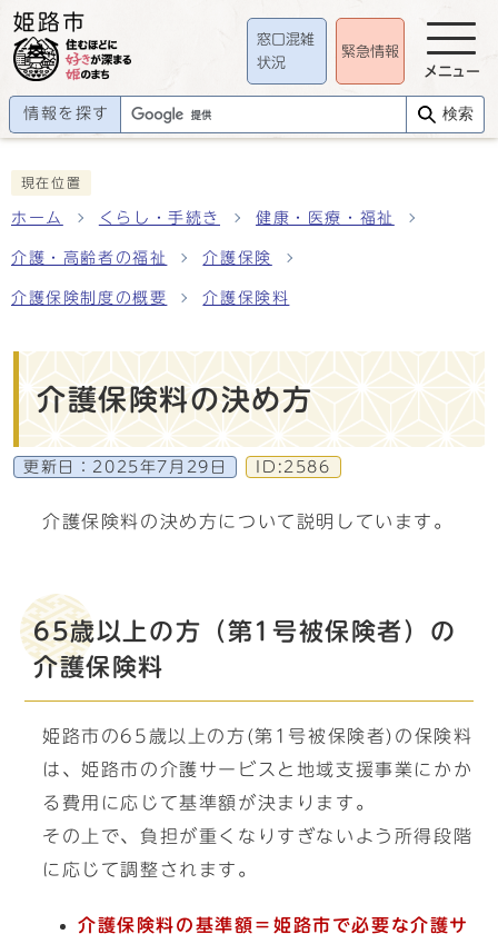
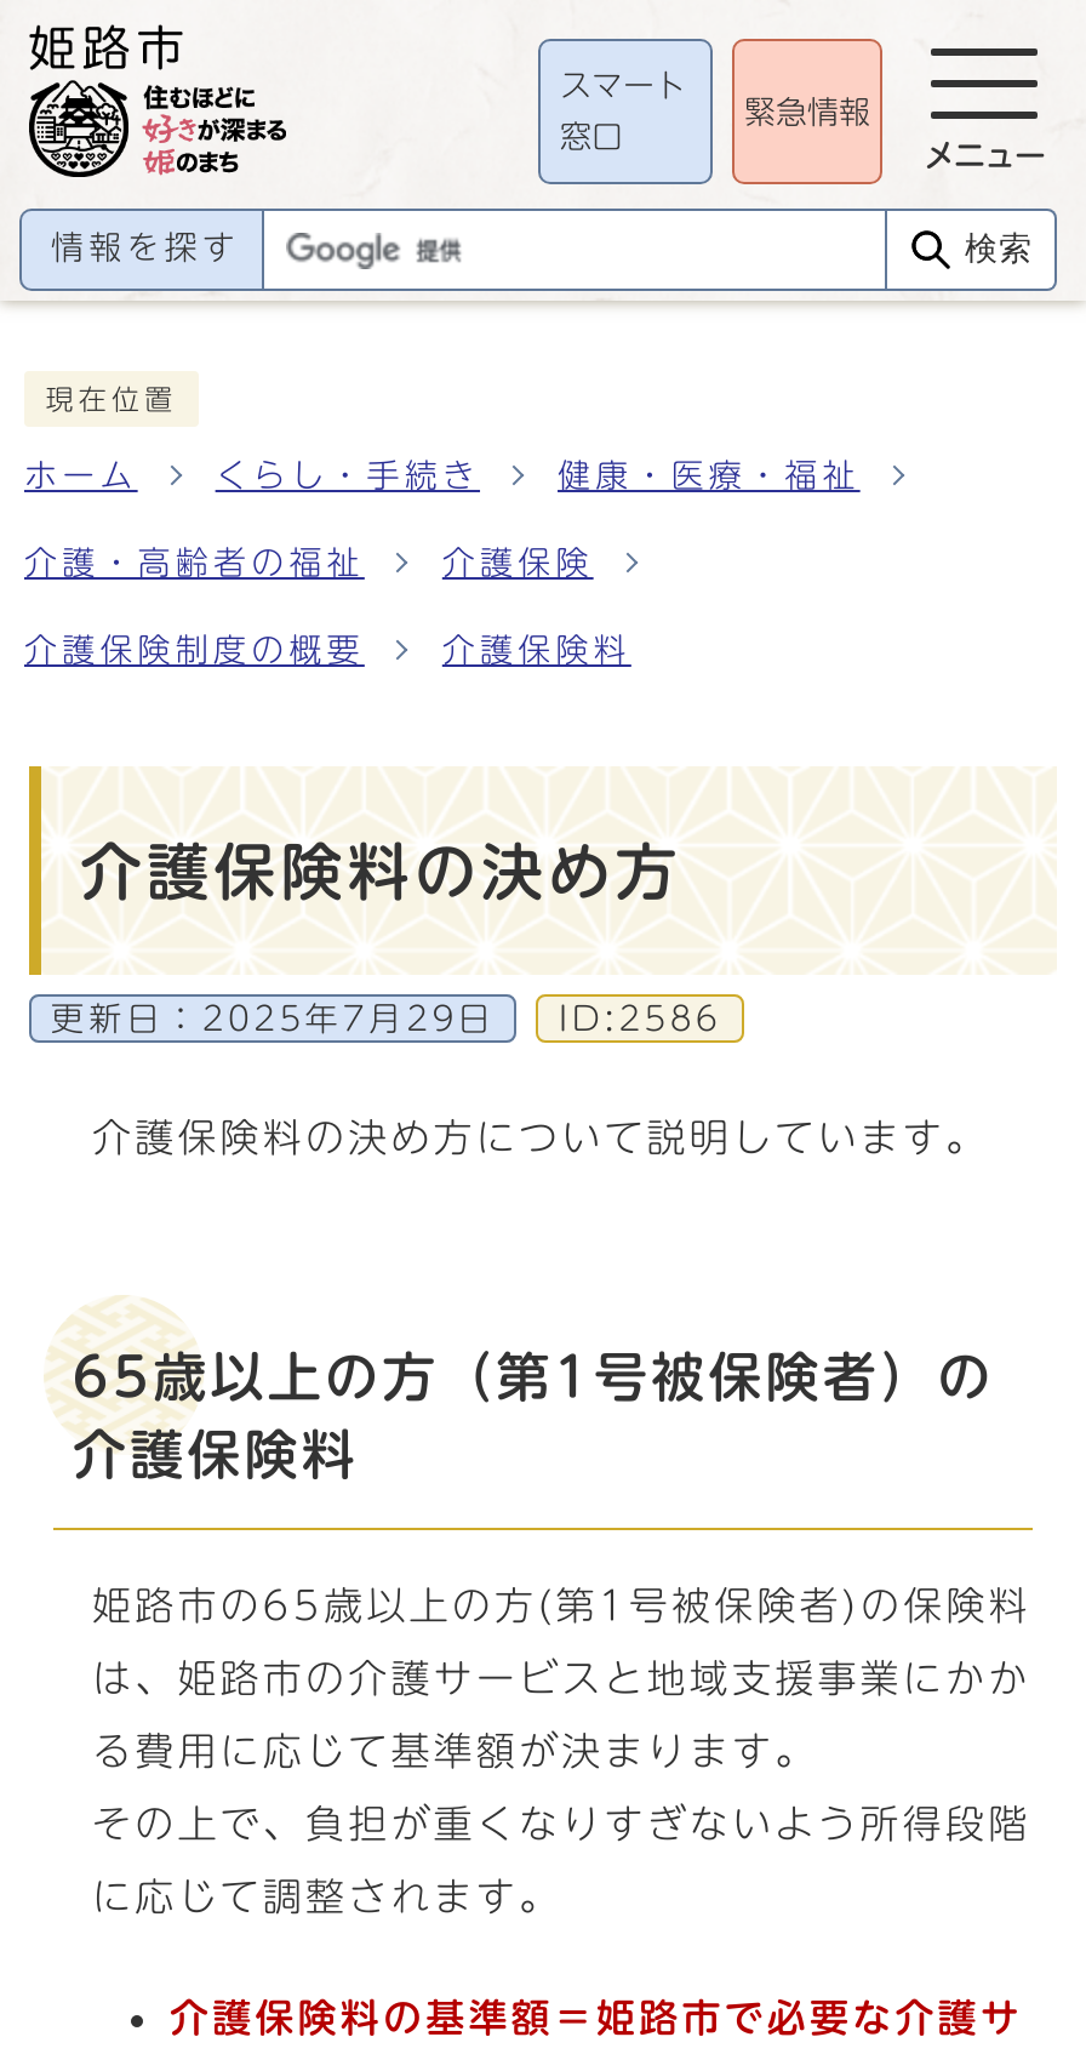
[257,32,315,46] 窓口混雑 -> [560,69,686,101] スマート
[257,56,286,70] 状況 -> [560,122,623,154] 窓口

